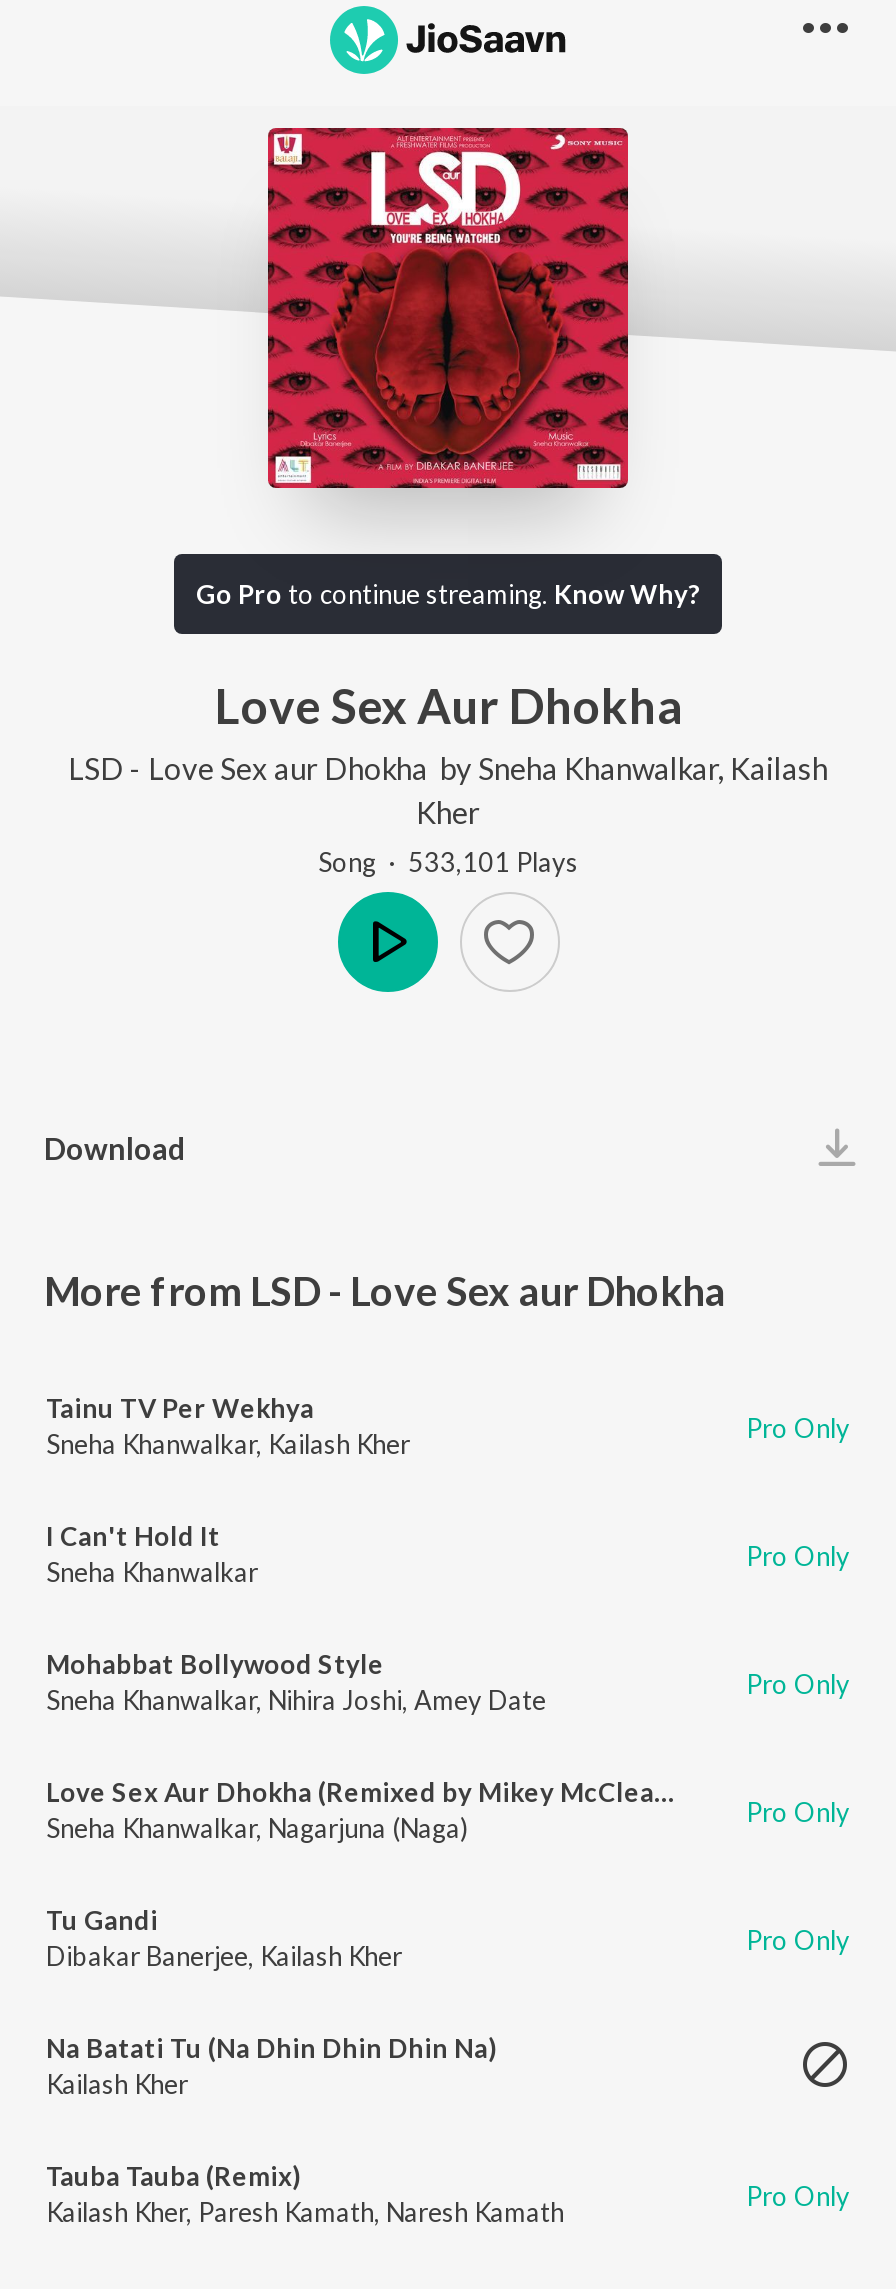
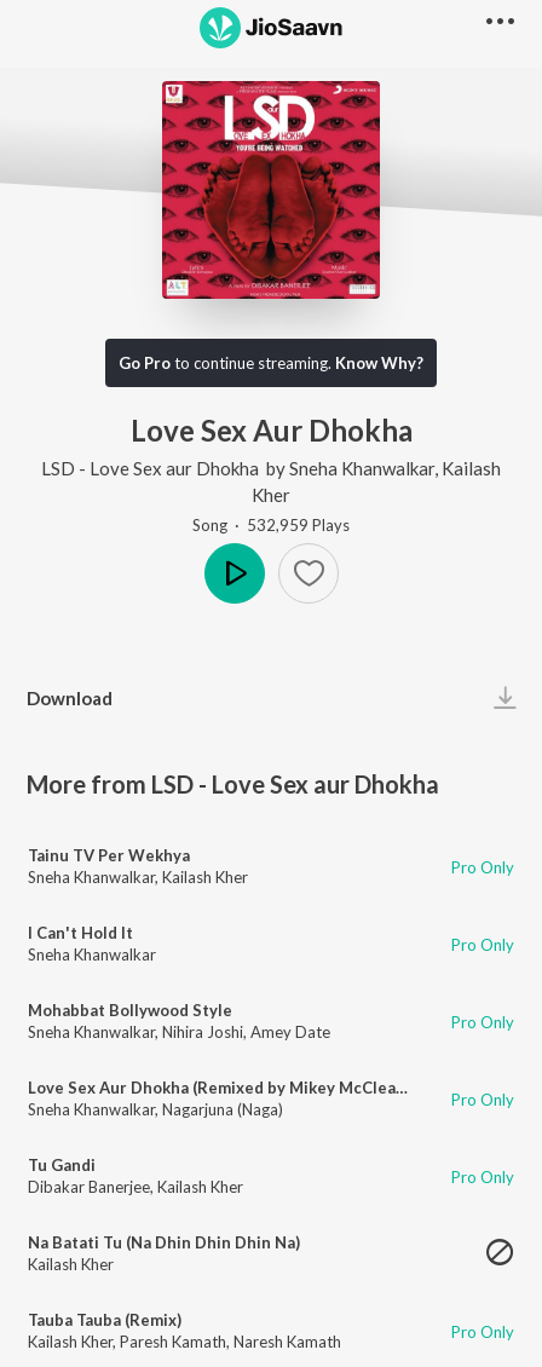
[318,846,578,878] Song · 533,101 Plays -> [192,515,350,535] Song · 532,959 Plays

